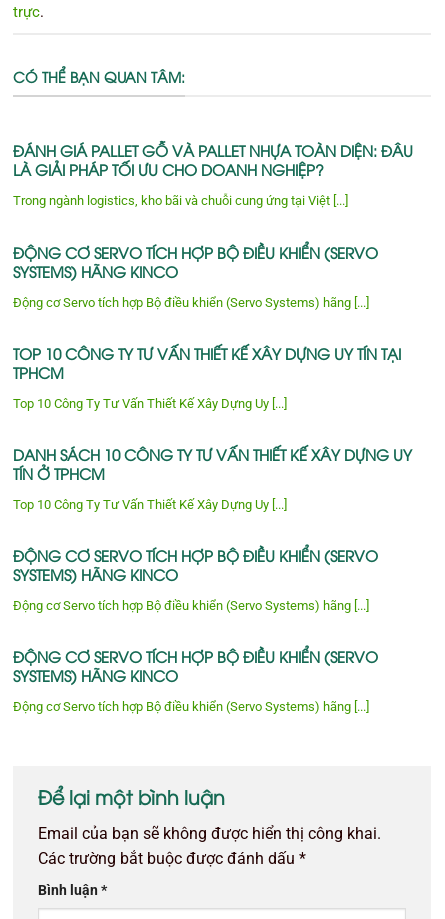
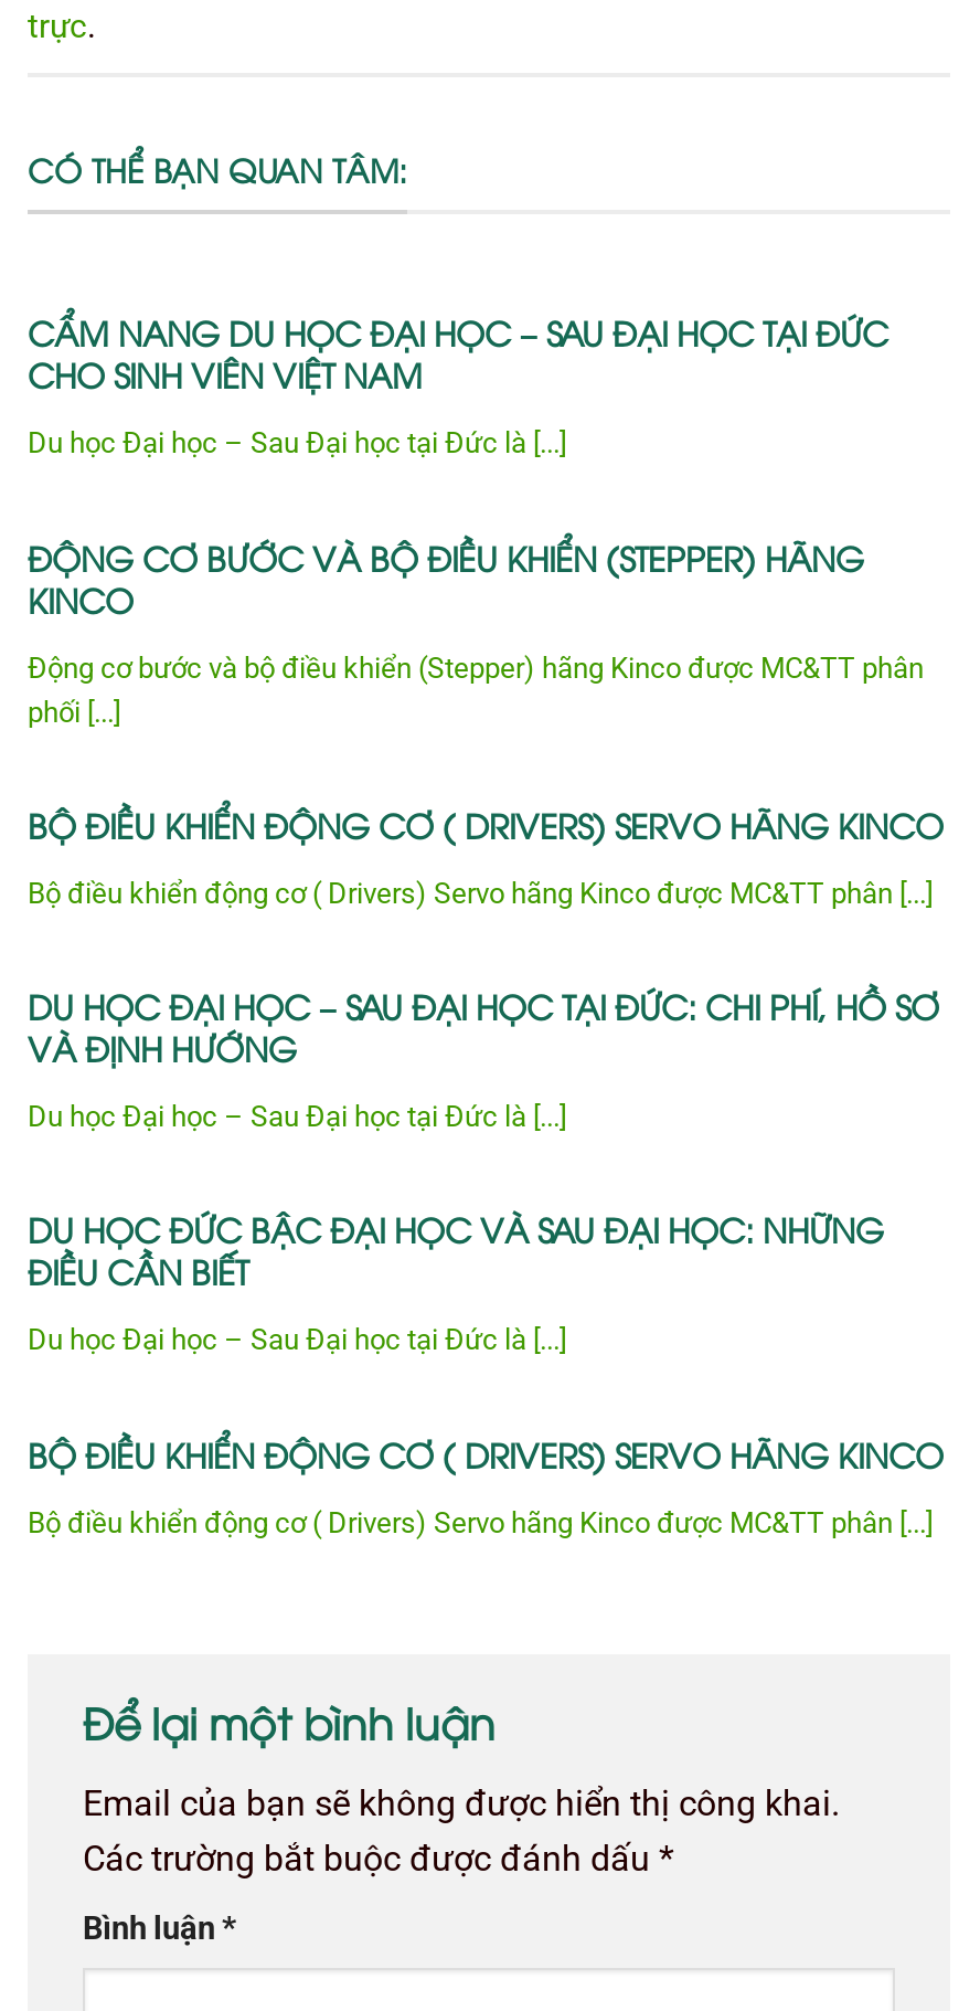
[13,140,413,179] ĐÁNH GIÁ PALLET GỖ VÀ PALLET NHỰA TOÀN DIỆN: ĐÂU | LÀ GIẢI PHÁP TỐI ƯU CHO DOANH NGHIỆP? -> [28,310,888,396] CẨM NANG DU HỌC ĐẠI HỌC – SAU ĐẠI HỌC TẠI ĐỨC | CHO SINH VIÊN VIỆT NAM
[13,193,348,208] Trong ngành logistics, kho bãi và chuỗi cung ứng tại Việt [...] -> [28,427,566,460] Du học Đại học – Sau Đại học tại Đức là [...]
[13,242,378,281] ĐỘNG CƠ SERVO TÍCH HỢP BỘ ĐIỀU KHIỂN (SERVO | SYSTEMS) HÃNG KINCO -> [28,534,864,620] ĐỘNG CƠ BƯỚC VÀ BỘ ĐIỀU KHIỂN (STEPPER) HÃNG | KINCO
[13,295,369,310] Động cơ Servo tích hợp Bộ điều khiển (Servo Systems) hãng [...] -> [28,651,924,728] Động cơ bước và bộ điều khiển (Stepper) hãng Kinco được MC&TT phân | phối [...]
[13,343,401,382] TOP 10 CÔNG TY TƯ VẤN THIẾT KẾ XÂY DỰNG UY TÍN TẠI | TPHCM -> [28,802,944,846] BỘ ĐIỀU KHIỂN ĐỘNG CƠ ( DRIVERS) SERVO HÃNG KINCO
[13,396,287,411] Top 10 Công Ty Tư Vấn Thiết Kế Xây Dựng Uy [...] -> [28,877,933,910] Bộ điều khiển động cơ ( Drivers) Servo hãng Kinco được MC&TT phân [...]
[13,444,412,483] DANH SÁCH 10 CÔNG TY TƯ VẤN THIẾT KẾ XÂY DỰNG UY | TÍN Ở TPHCM -> [28,984,939,1070] DU HỌC ĐẠI HỌC – SAU ĐẠI HỌC TẠI ĐỨC: CHI PHÍ, HỒ SƠ | VÀ ĐỊNH HƯỚNG
[13,497,287,512] Top 10 Công Ty Tư Vấn Thiết Kế Xây Dựng Uy [...] -> [28,1101,566,1134] Du học Đại học – Sau Đại học tại Đức là [...]
[13,545,378,584] ĐỘNG CƠ SERVO TÍCH HỢP BỘ ĐIỀU KHIỂN (SERVO | SYSTEMS) HÃNG KINCO -> [28,1207,884,1293] DU HỌC ĐỨC BẬC ĐẠI HỌC VÀ SAU ĐẠI HỌC: NHỮNG | ĐIỀU CẦN BIẾT
[13,598,369,613] Động cơ Servo tích hợp Bộ điều khiển (Servo Systems) hãng [...] -> [28,1324,566,1357] Du học Đại học – Sau Đại học tại Đức là [...]
[13,646,378,685] ĐỘNG CƠ SERVO TÍCH HỢP BỘ ĐIỀU KHIỂN (SERVO | SYSTEMS) HÃNG KINCO -> [28,1431,944,1476] BỘ ĐIỀU KHIỂN ĐỘNG CƠ ( DRIVERS) SERVO HÃNG KINCO
[13,699,369,714] Động cơ Servo tích hợp Bộ điều khiển (Servo Systems) hãng [...] -> [28,1507,933,1540] Bộ điều khiển động cơ ( Drivers) Servo hãng Kinco được MC&TT phân [...]

